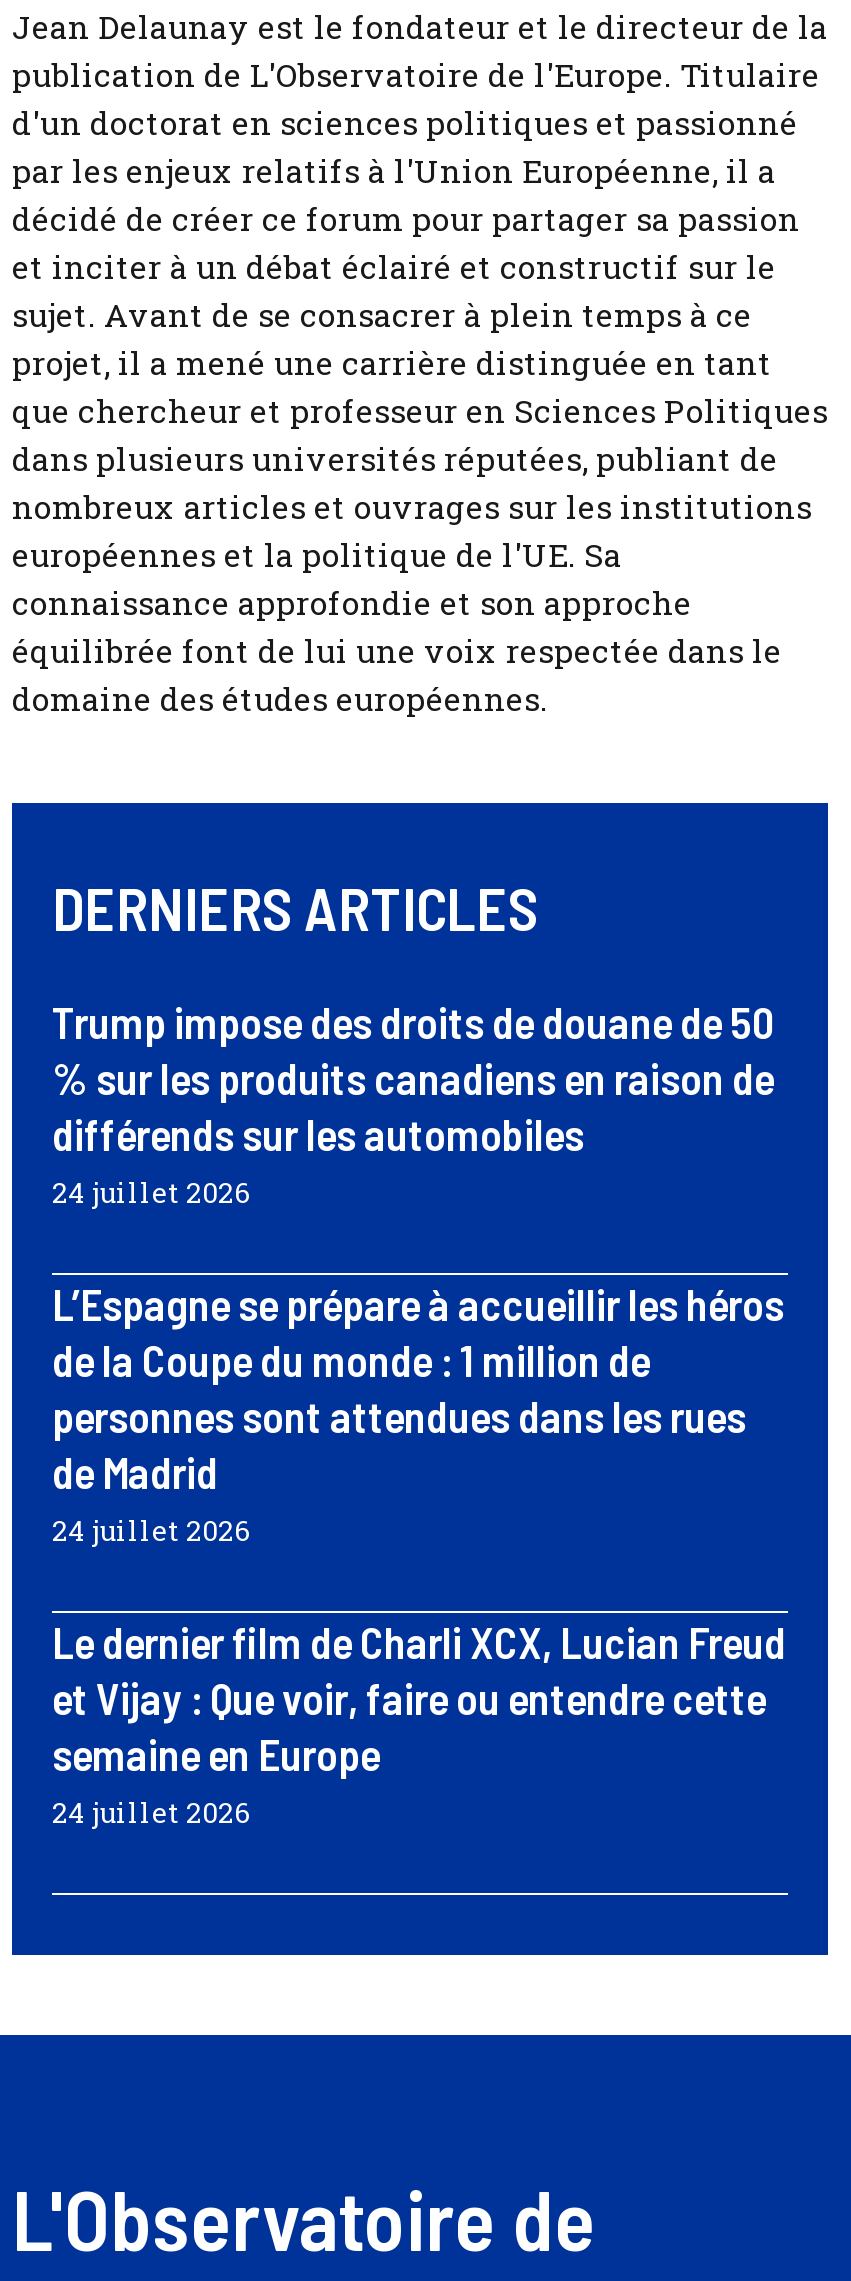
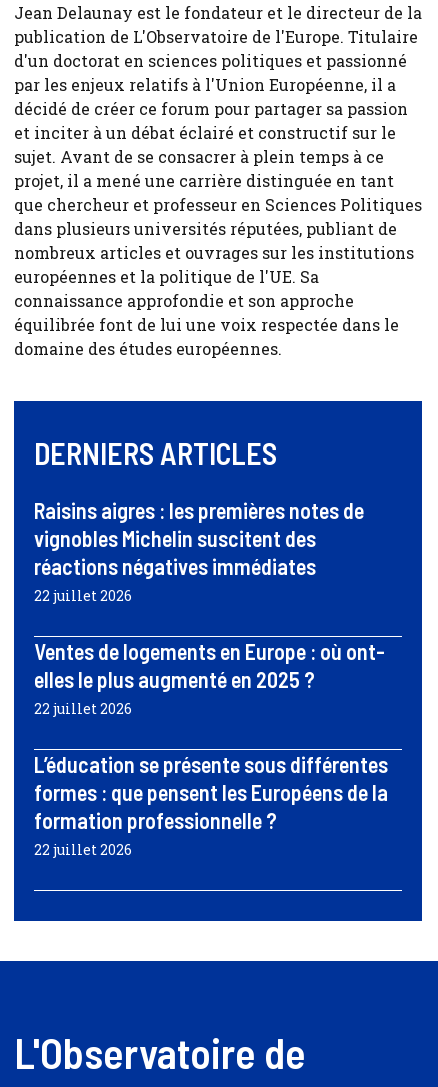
[52,995,774,1211] Trump impose des droits de douane de 50 | % sur les produits canadiens en raison de | différends sur les automobiles | 24 juillet 2026 -> [34,497,364,605] Raisins aigres : les premières notes de | vignobles Michelin suscitent des | réactions négatives immédiates | 22 juillet 2026
[52,1277,784,1549] L’Espagne se prépare à accueillir les héros | de la Coupe du monde : 1 million de | personnes sont attendues dans les rues | de Madrid | 24 juillet 2026 -> [34,638,385,718] Ventes de logements en Europe : où ont- | elles le plus augmenté en 2025 ? | 22 juillet 2026
[52,1615,786,1831] Le dernier film de Charli XCX, Lucian Freud | et Vijay : Que voir, faire ou entendre cette | semaine en Europe | 24 juillet 2026 -> [34,751,388,859] L’éducation se présente sous différentes | formes : que pensent les Européens de la | formation professionnelle ? | 22 juillet 2026

